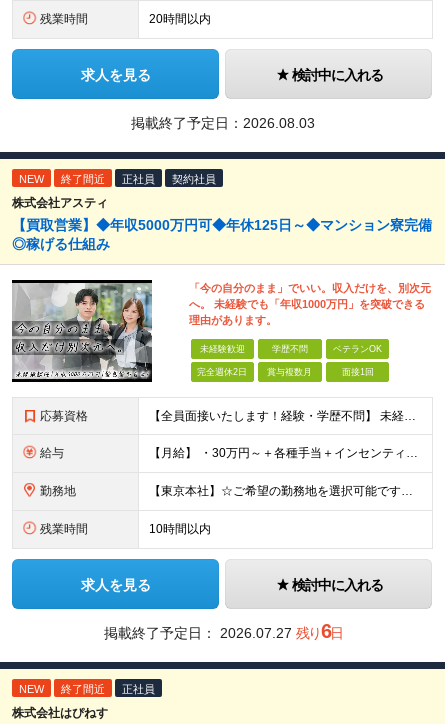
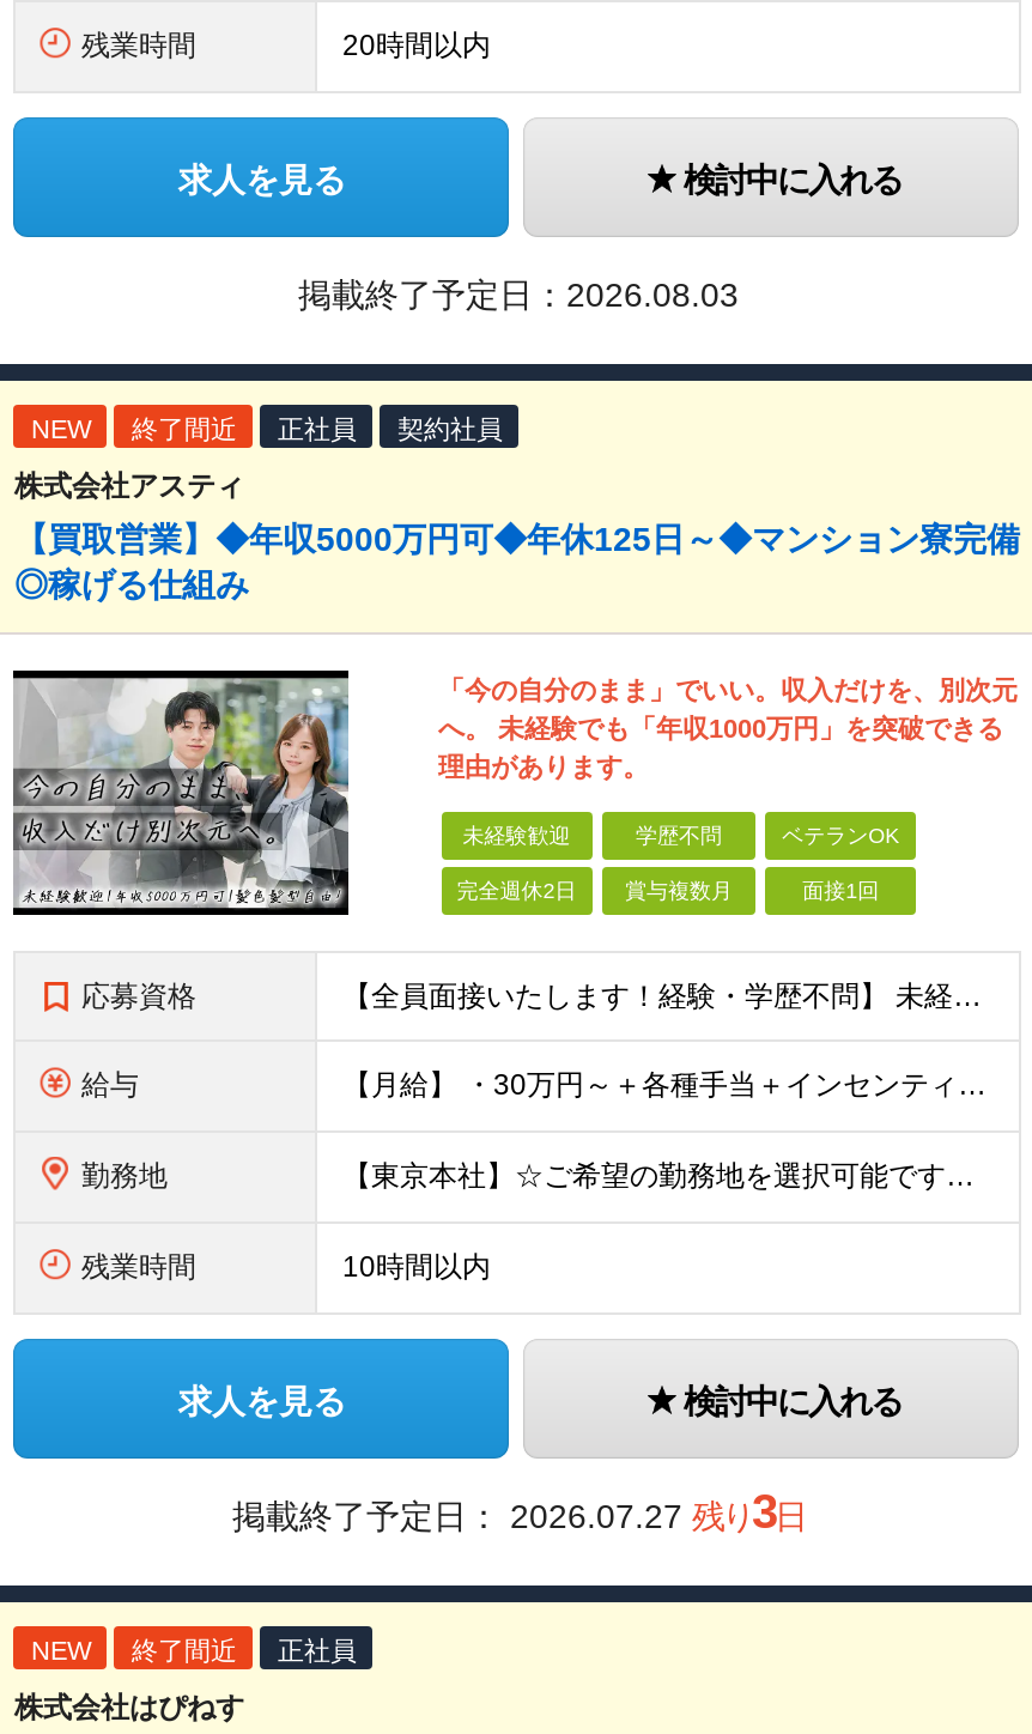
[103,620,342,642] 掲載終了予定日：2026.07.27 残り6日 -> [232,1485,805,1538] 掲載終了予定日：2026.07.27 残り3日

